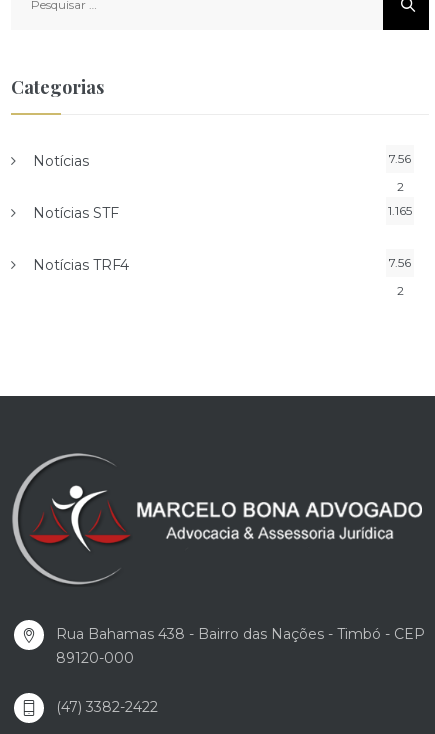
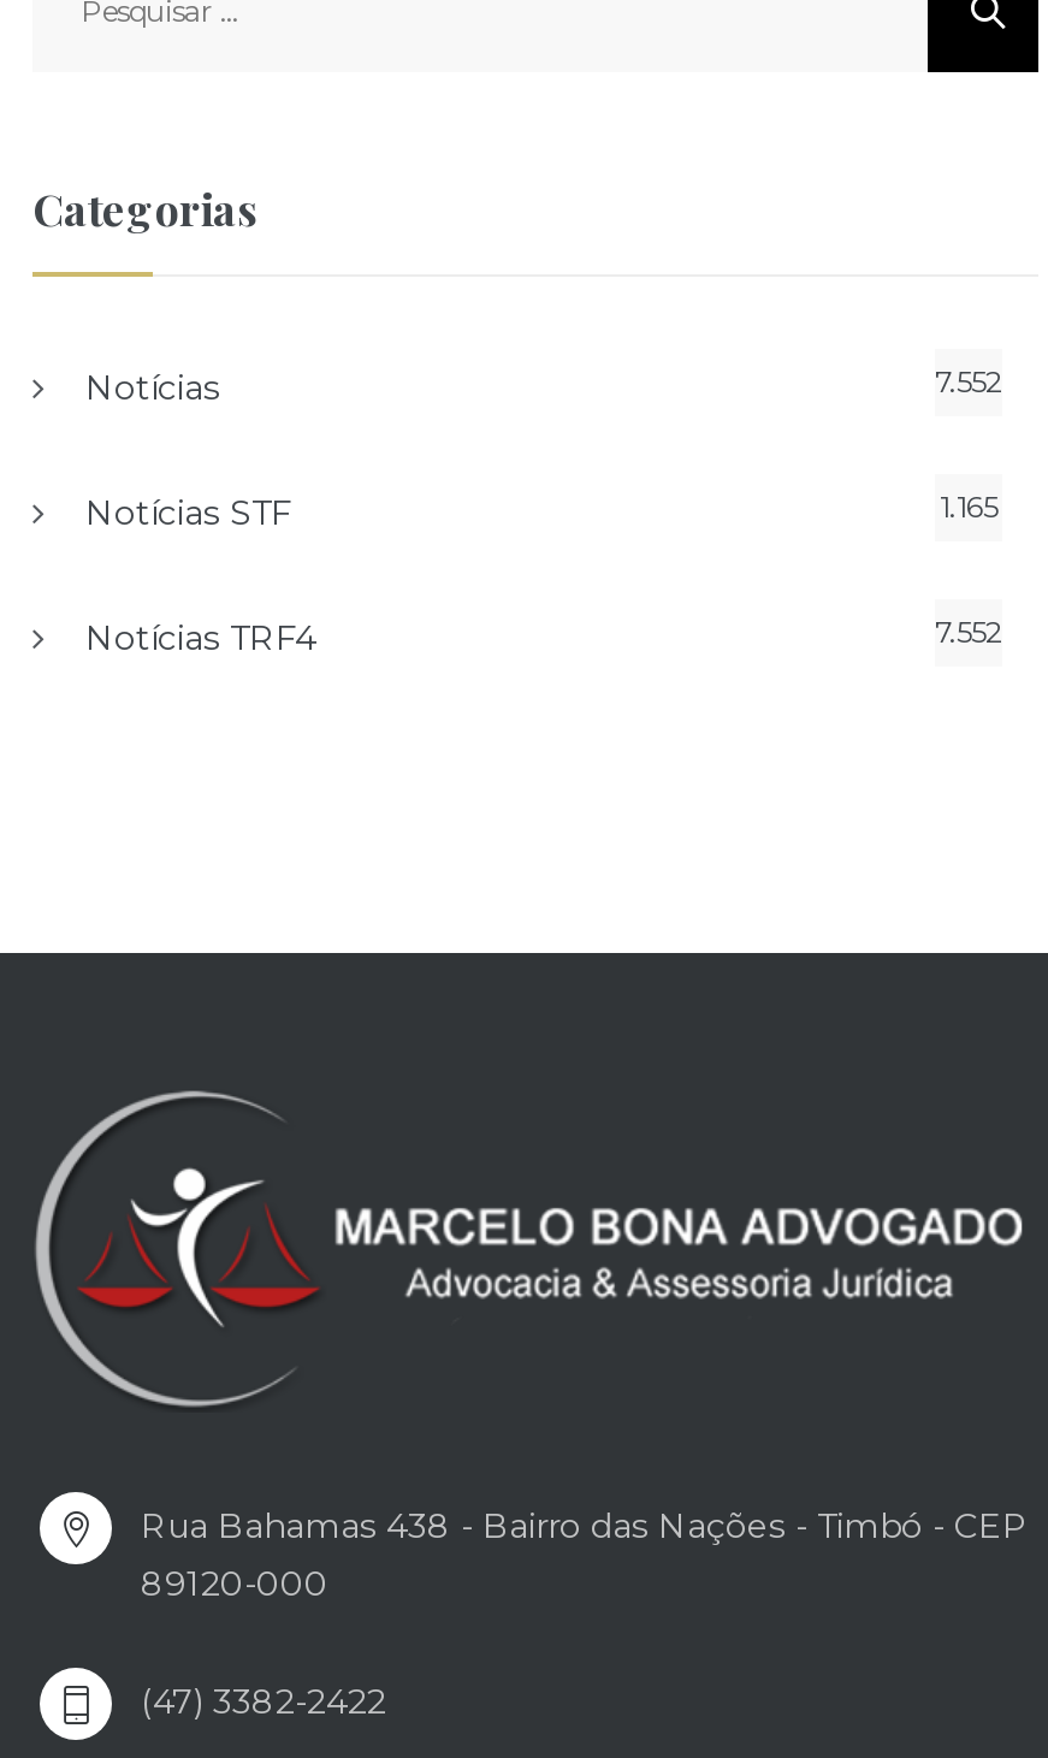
[389,151,411,194] 7.56 | 2 -> [935,363,1002,399] 7.552
[389,255,411,298] 7.56 | 2 -> [935,614,1002,650] 7.552

